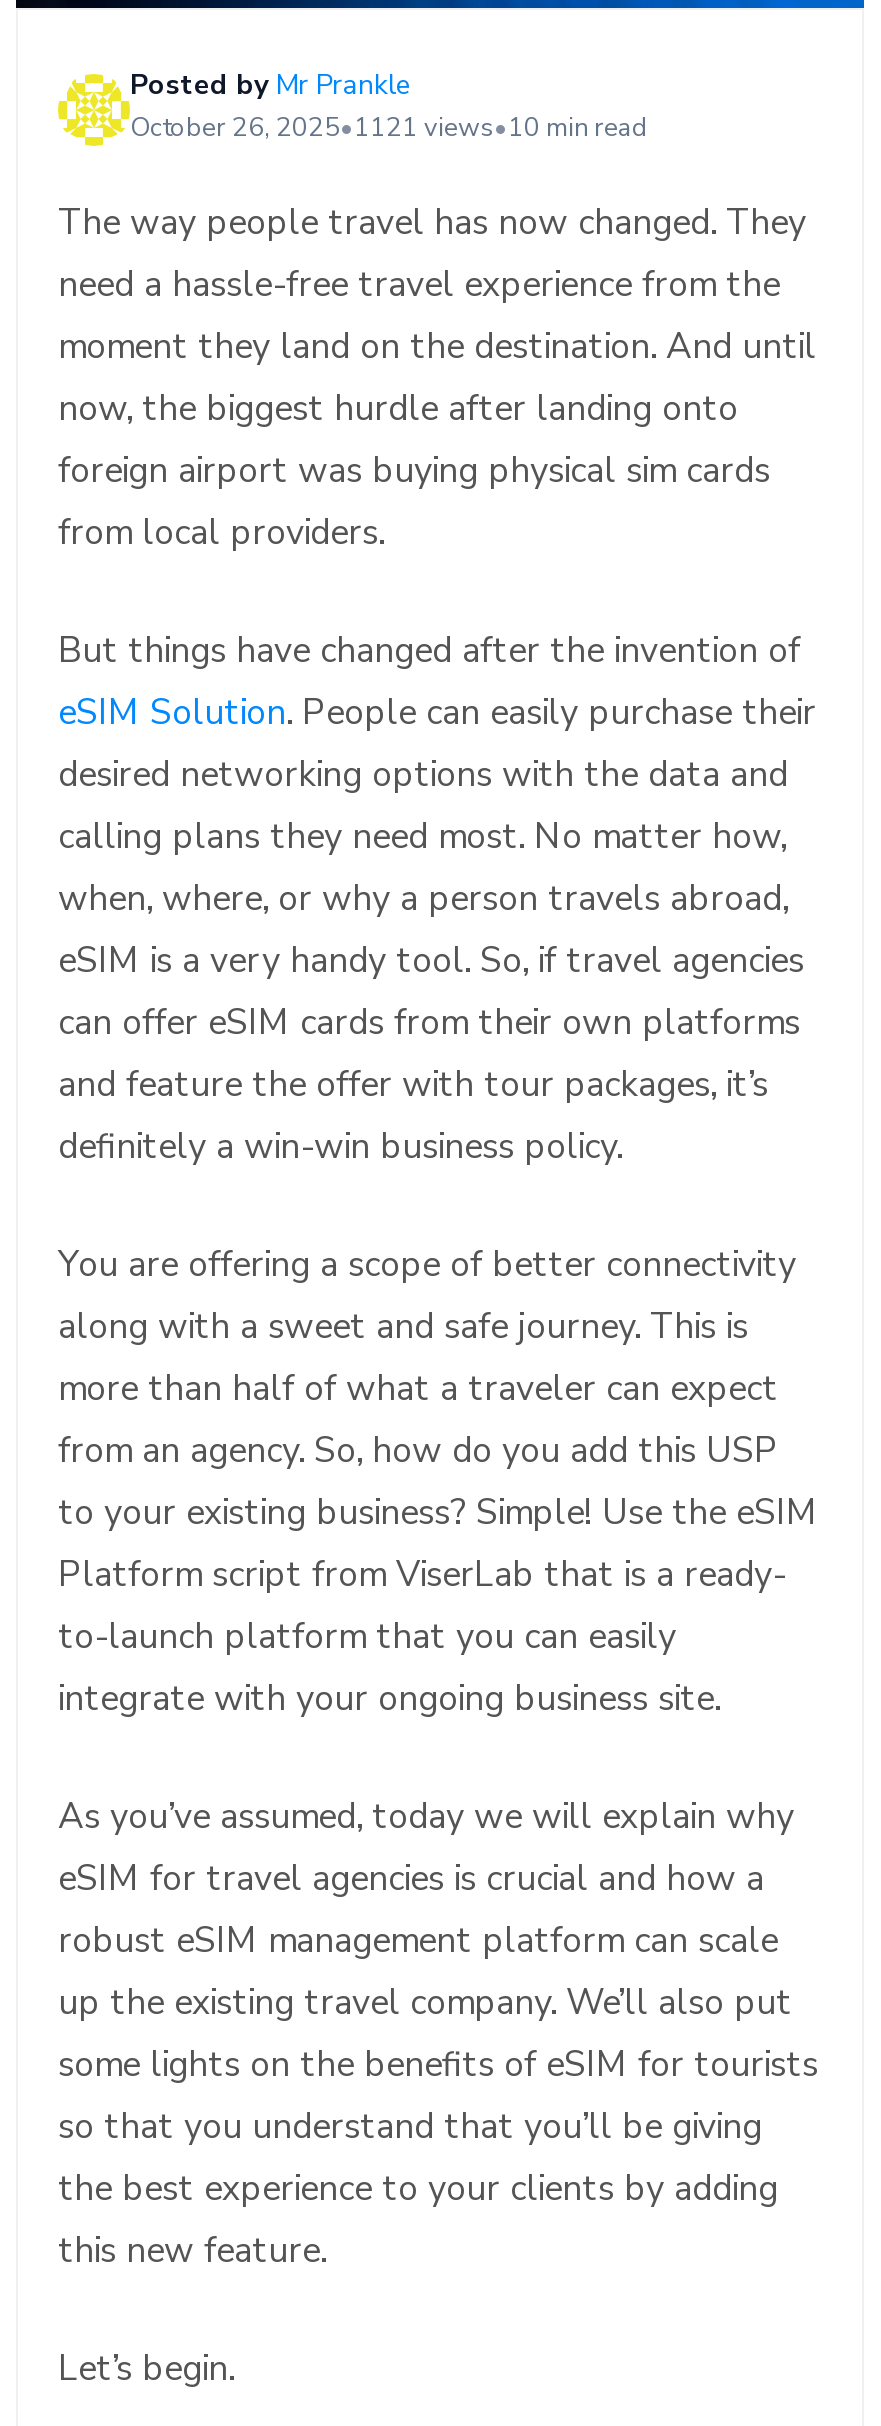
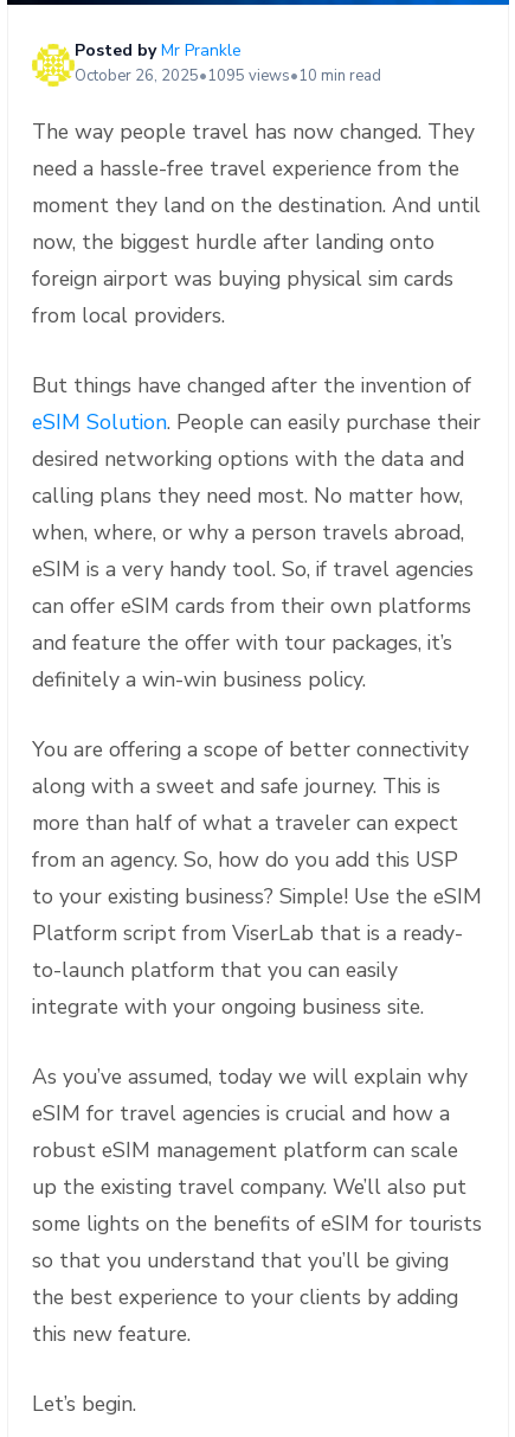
[130,111,648,147] October 26, 2025•1121 views•10 min read -> [75,66,381,87] October 26, 2025•1095 views•10 min read

